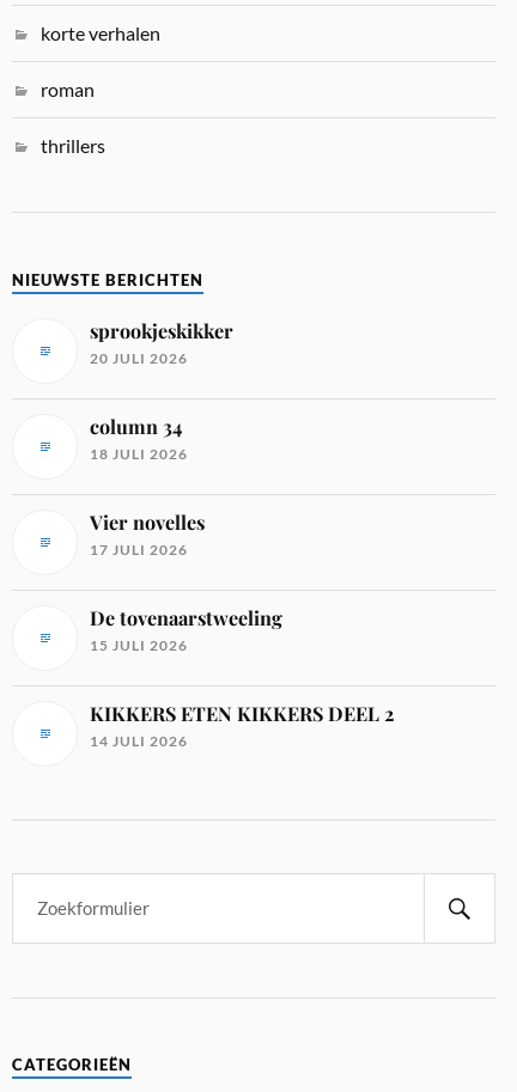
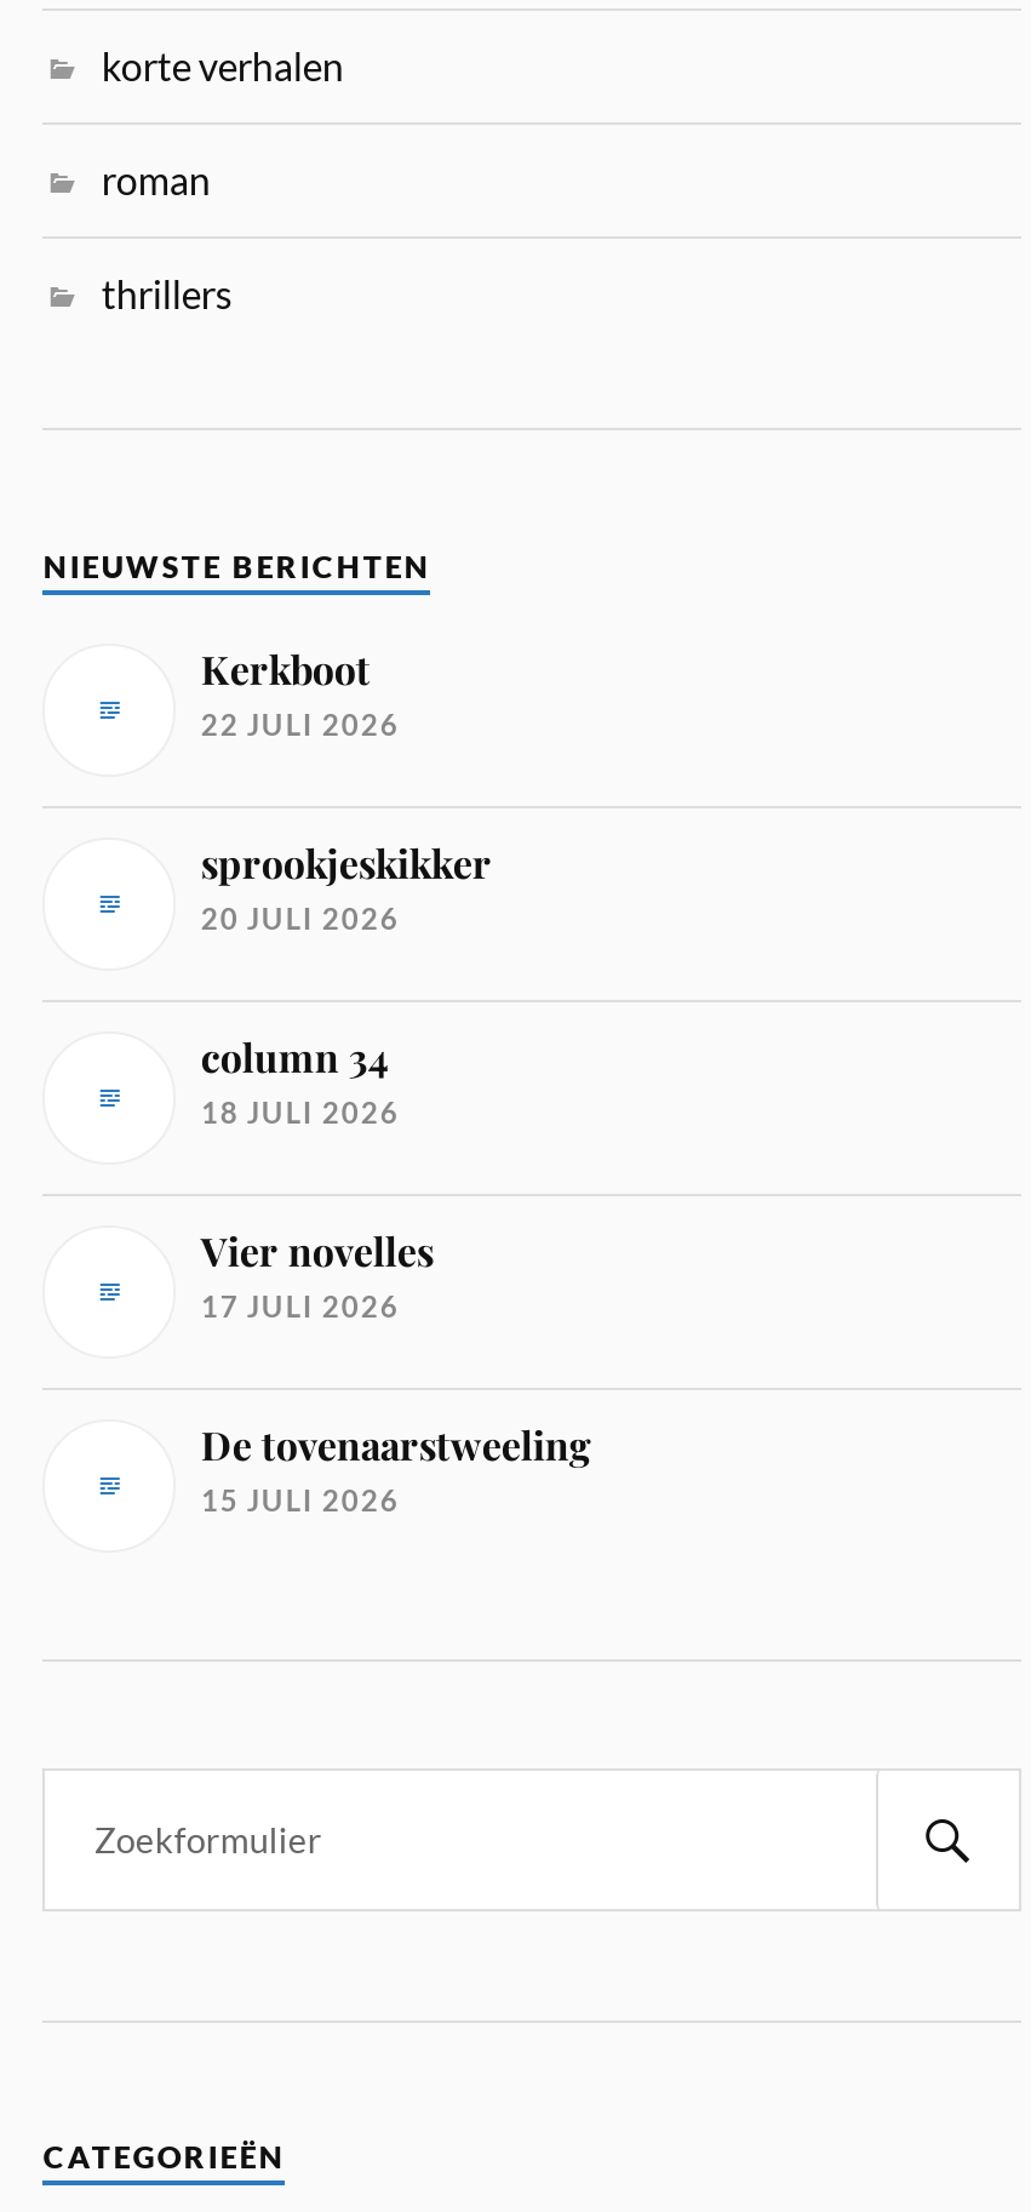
none -> [201,643,400,742] Kerkboot | 22 JULI 2026
moved [90,318,283,654] -> [201,837,591,1518]: sprookjeskikker | 20 JULI 2026 | column 34 | 18 JULI 2026 | Vier novelles | 17 JULI 2026 | De tovenaarstweeling | 15 JULI 2026
[90,701,394,750] KIKKERS ETEN KIKKERS DEEL 2 | 14 JULI 2026 -> none

